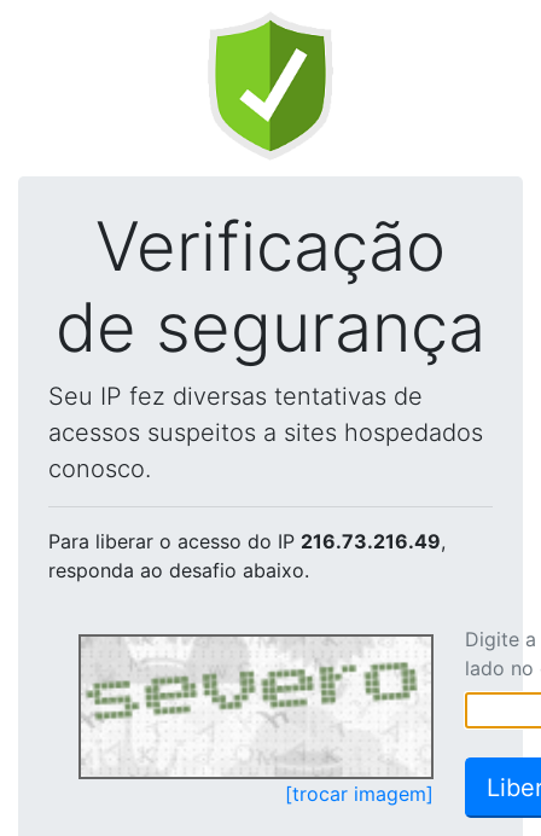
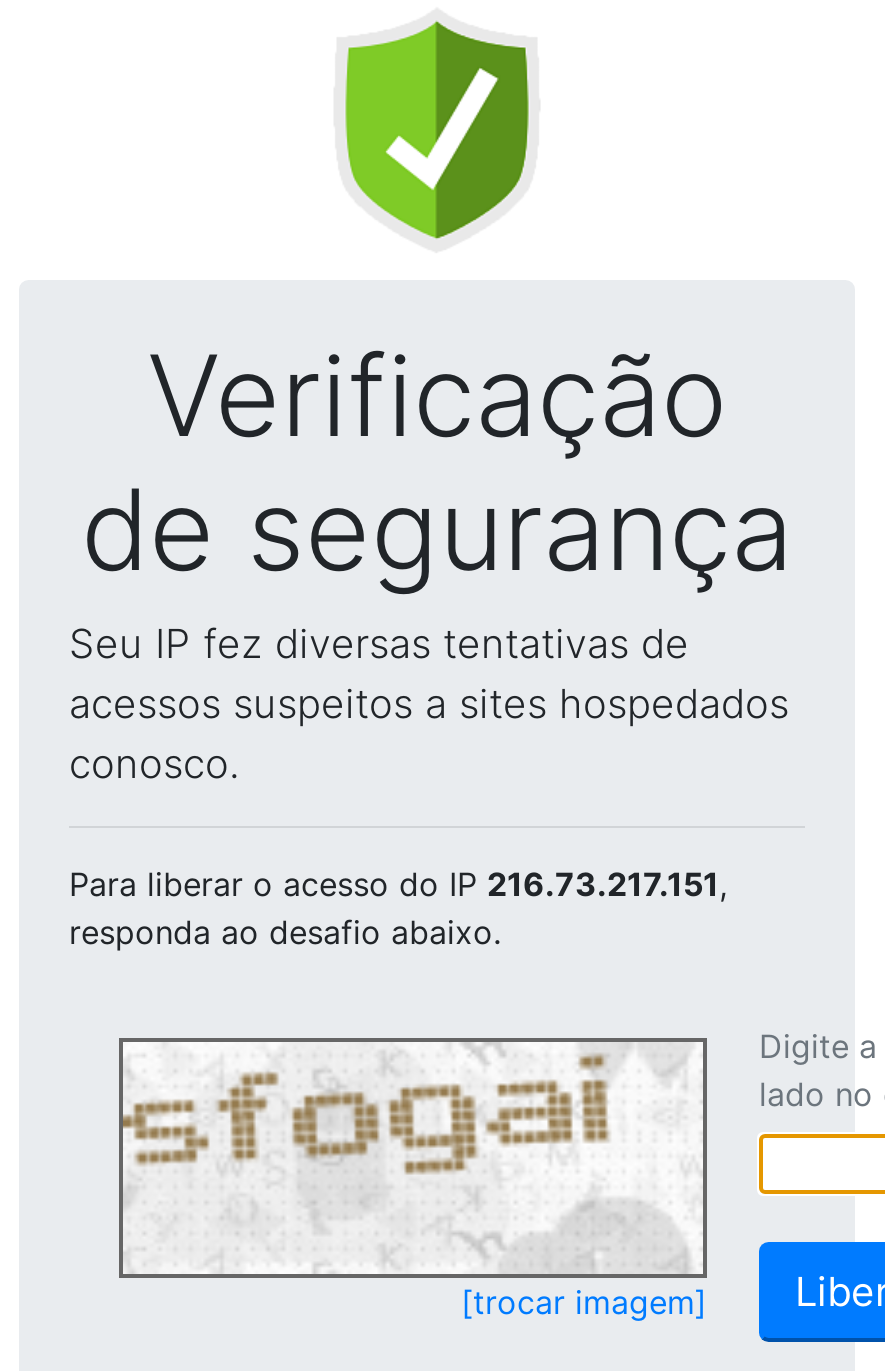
[48,529,446,553] Para liberar o acesso do IP 216.73.216.49, -> [69,864,727,904] Para liberar o acesso do IP 216.73.217.151,
[81,639,421,776] [image] -> [121,1044,689,1272] [image]

